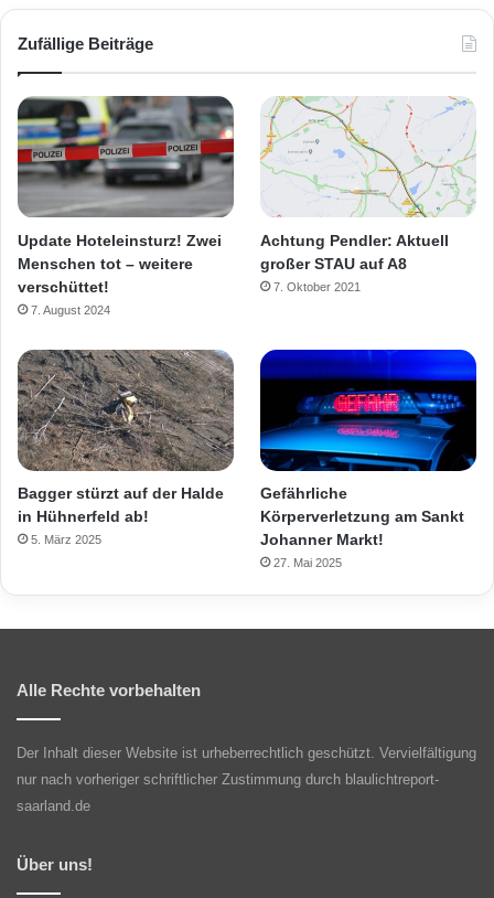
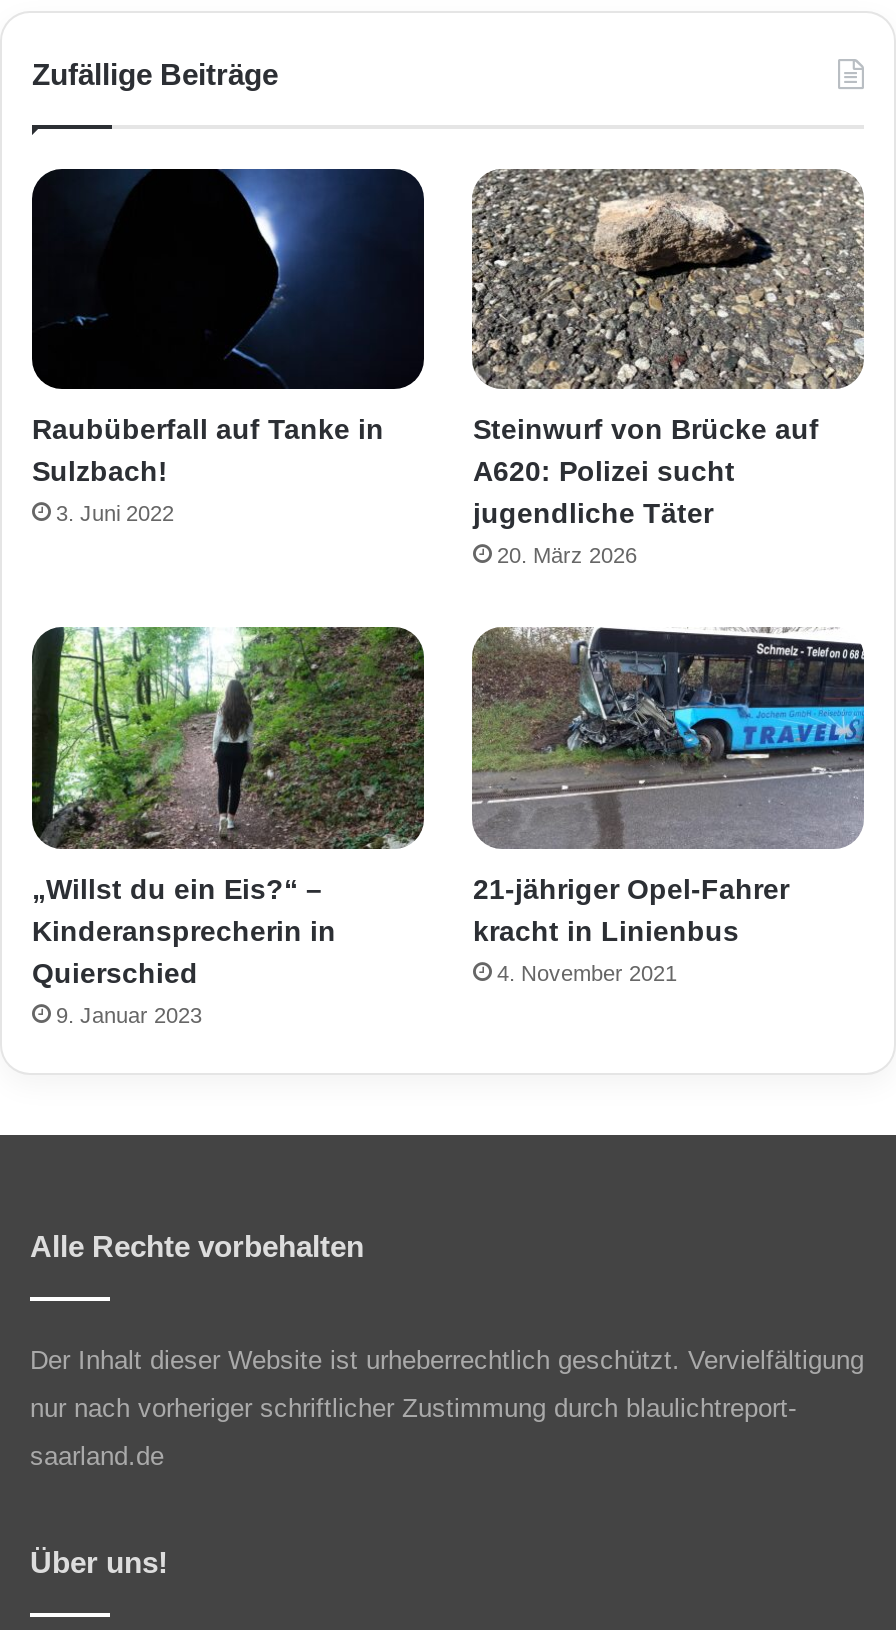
[17,95,235,316] [image] | Update Hoteleinsturz! Zwei | Menschen tot – weitere | verschüttet! | 7. August 2024 -> [30,167,426,526] [image] | Raubüberfall auf Tanke in | Sulzbach! | 3. Juni 2022
[260,96,475,293] [image] | Achtung Pendler: Aktuell | großer STAU auf A8 | 7. Oktober 2021 -> [470,167,864,568] [image] | Steinwurf von Brücke auf | A620: Polizei sucht | jugendliche Täter | 20. März 2026
[17,349,234,546] [image] | Bagger stürzt auf der Halde | in Hühnerfeld ab! | 5. März 2025 -> [32,625,424,1027] [image] | „Willst du ein Eis?“ – | Kinderansprecherin in | Quierschied | 9. Januar 2023
[259,349,477,569] [image] | Gefährliche | Körperverletzung am Sankt | Johanner Markt! | 27. Mai 2025 -> [470,625,866,985] [image] | 21-jähriger Opel-Fahrer | kracht in Linienbus | 4. November 2021

